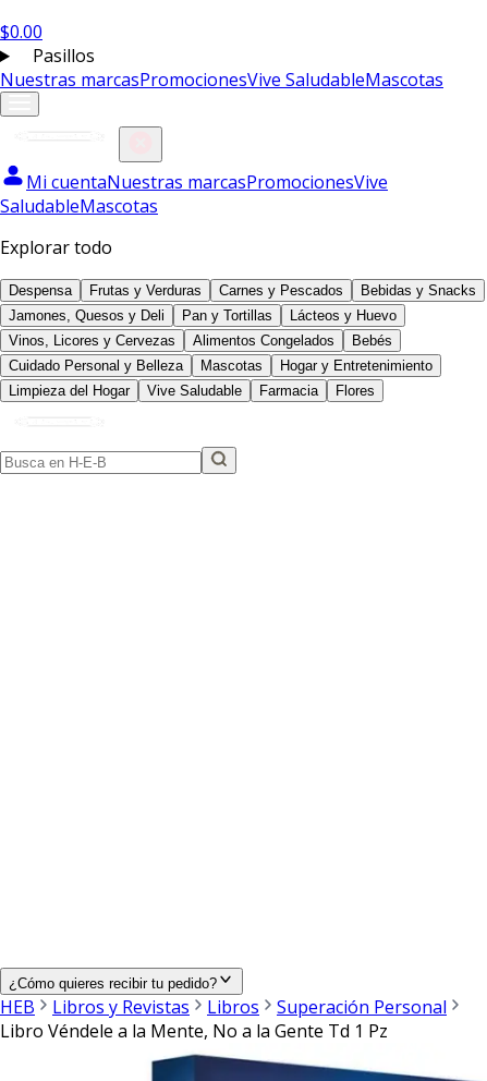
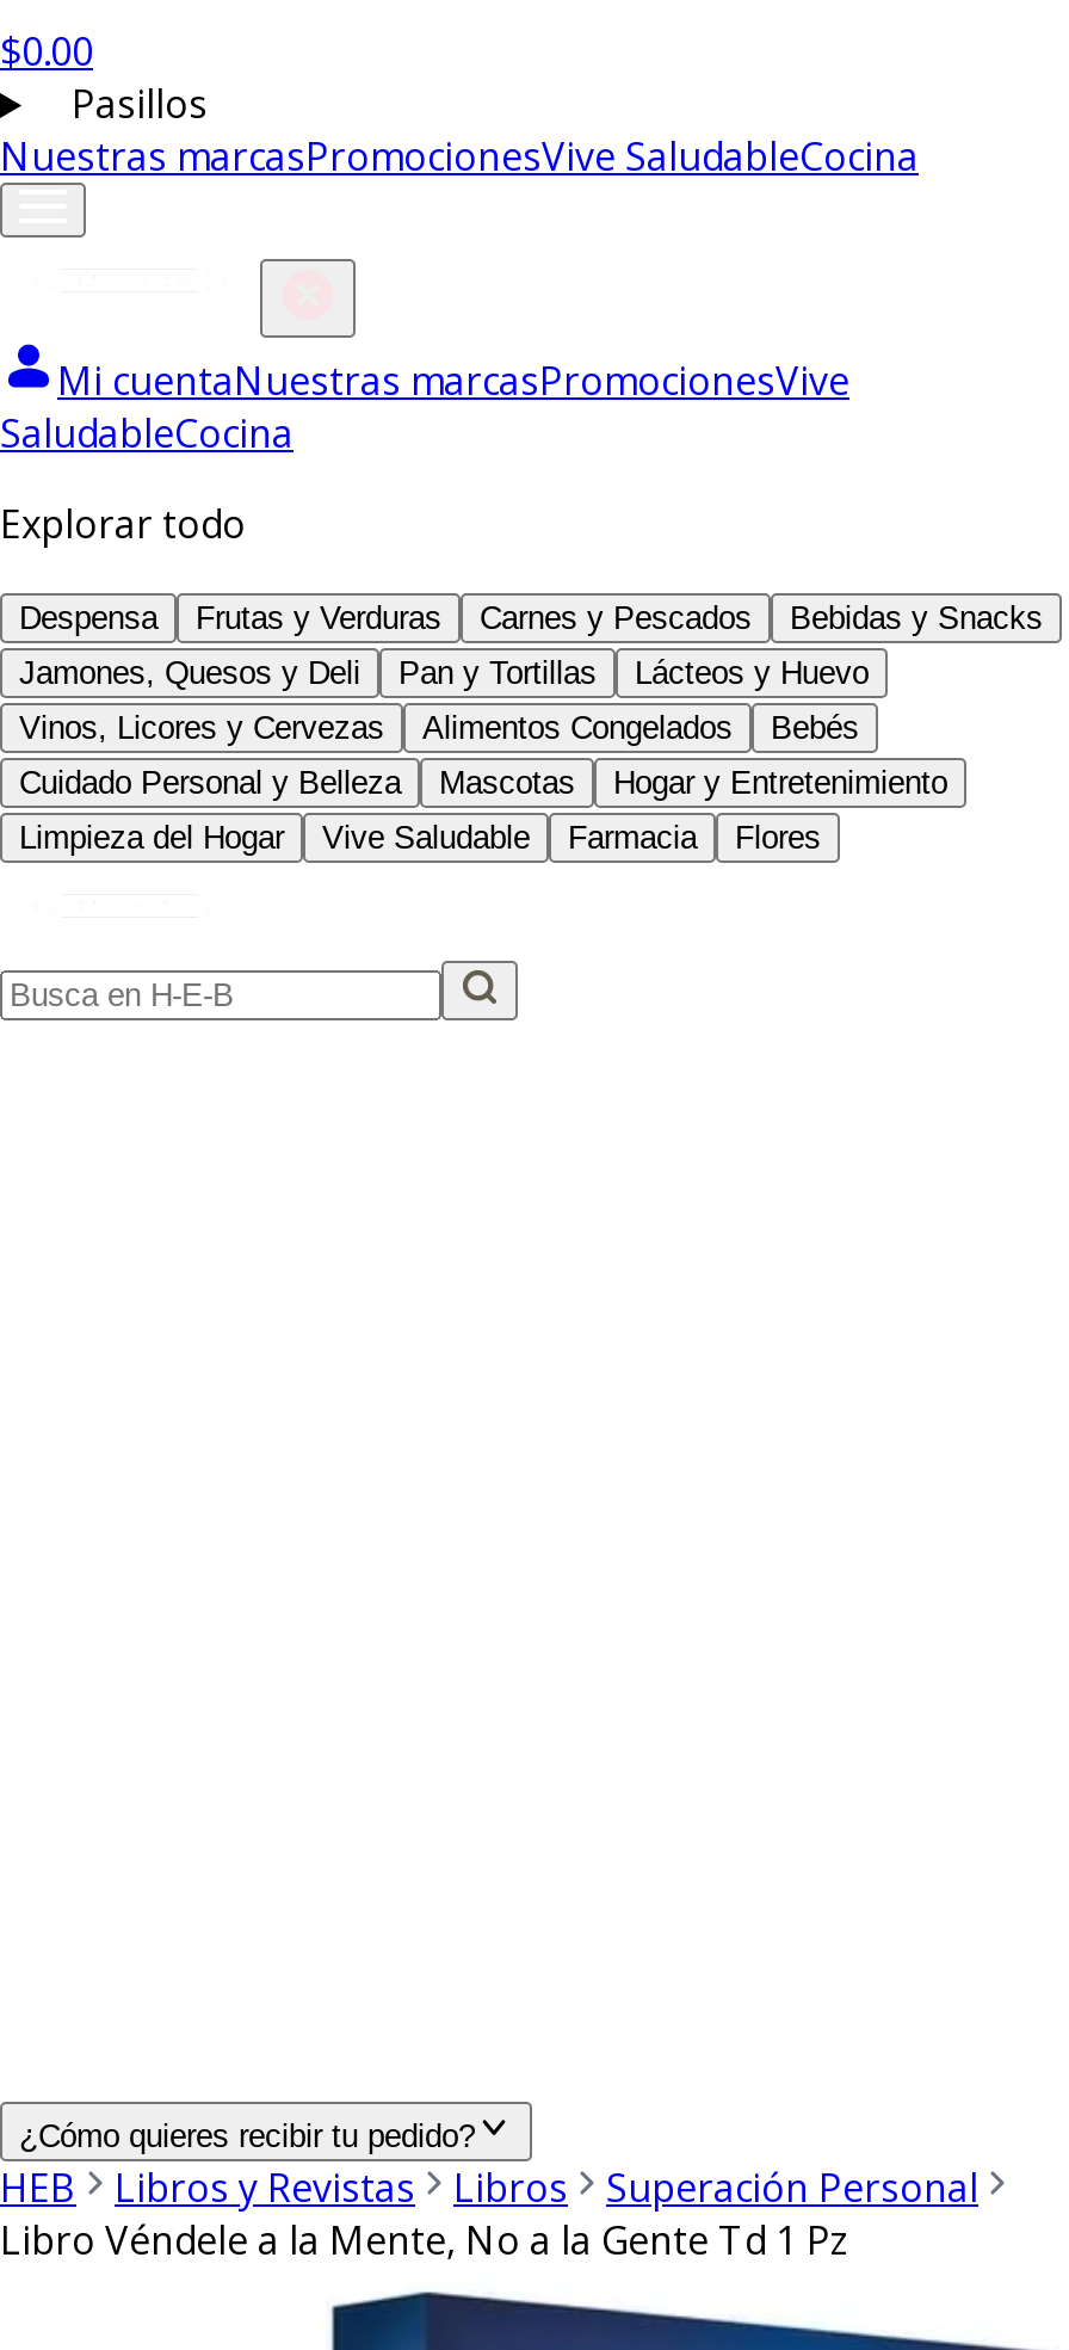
[0,68,443,92] Nuestras marcasPromocionesVive SaludableMascotas -> [0,130,919,183] Nuestras marcasPromocionesVive SaludableCocina
[0,194,158,218] SaludableMascotas -> [0,407,293,459] SaludableCocina

